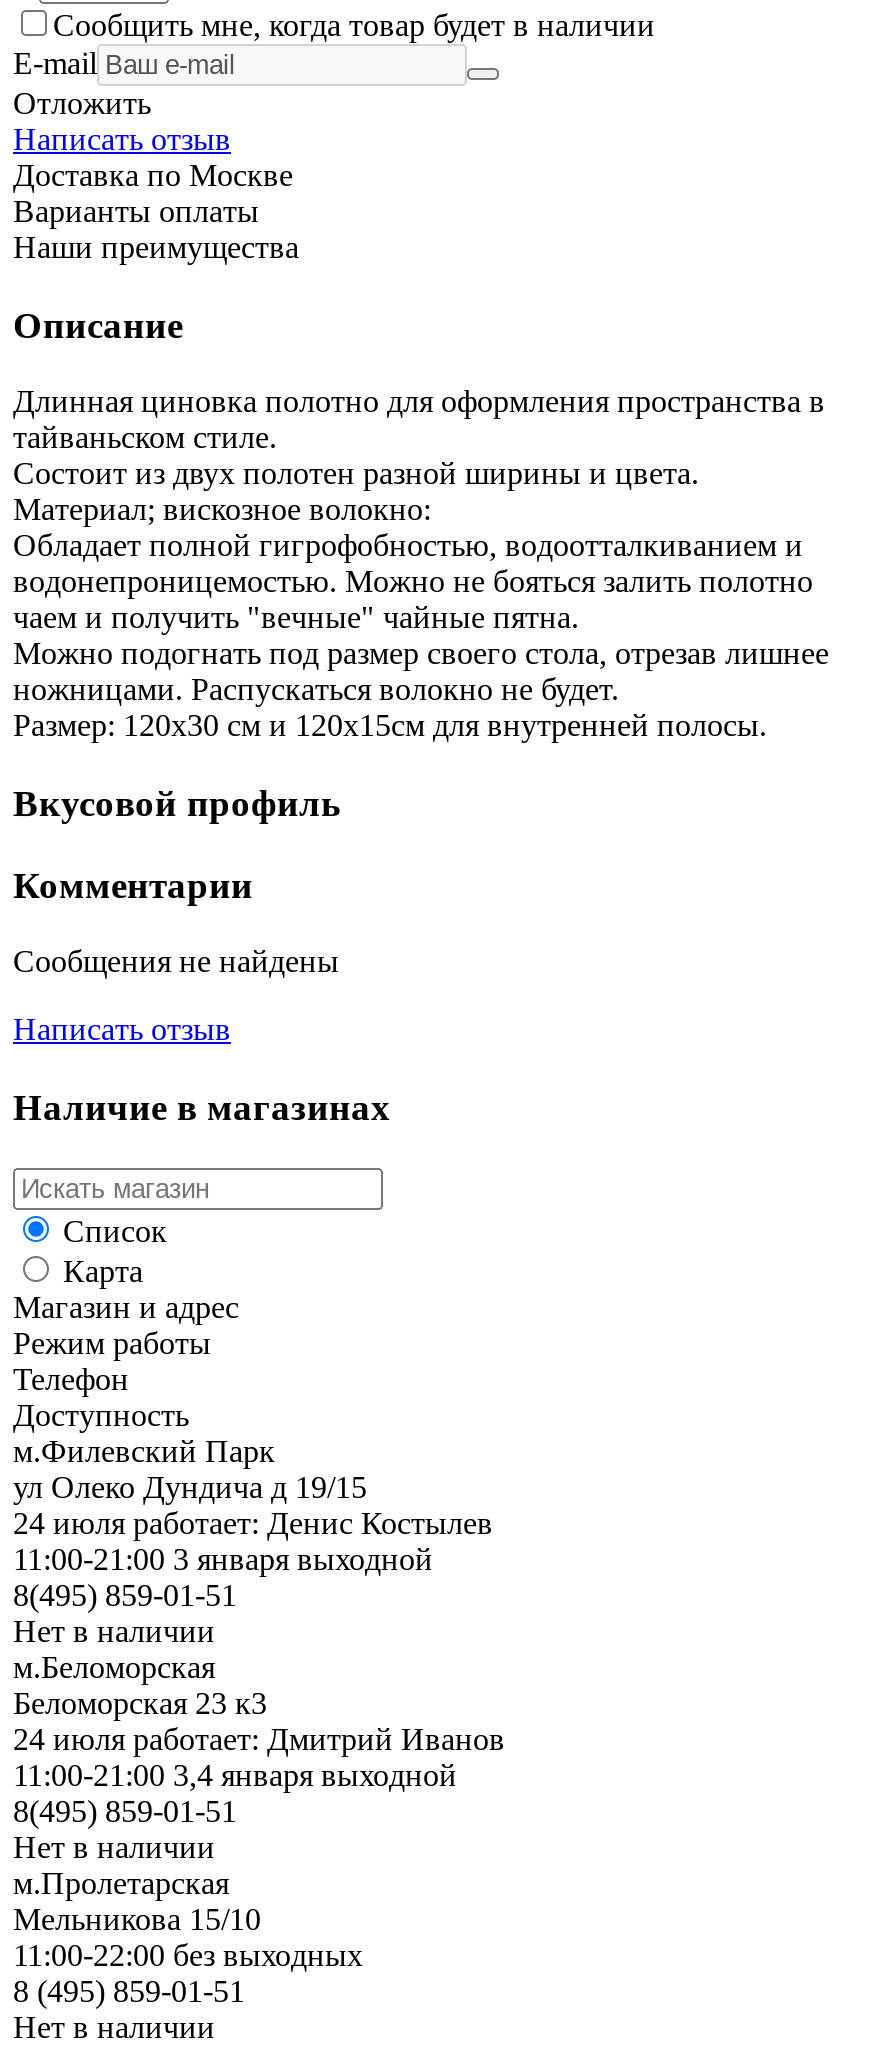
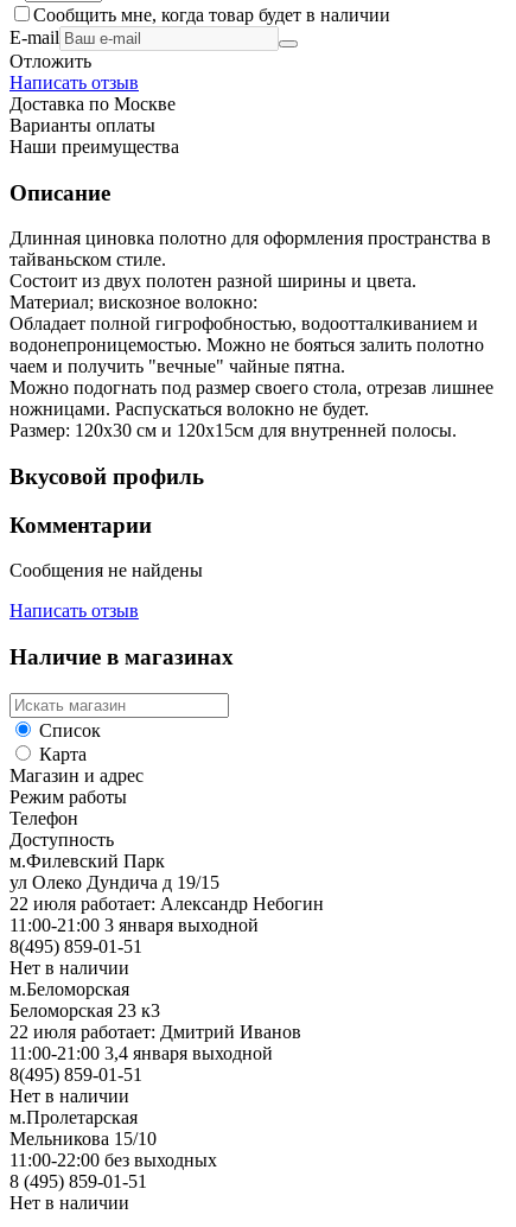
[13,1506,493,1540] 24 июля работает: Денис Костылев -> [9,893,324,914] 22 июля работает: Александр Небогин
[13,1722,505,1756] 24 июля работает: Дмитрий Иванов -> [9,1022,301,1042] 22 июля работает: Дмитрий Иванов

